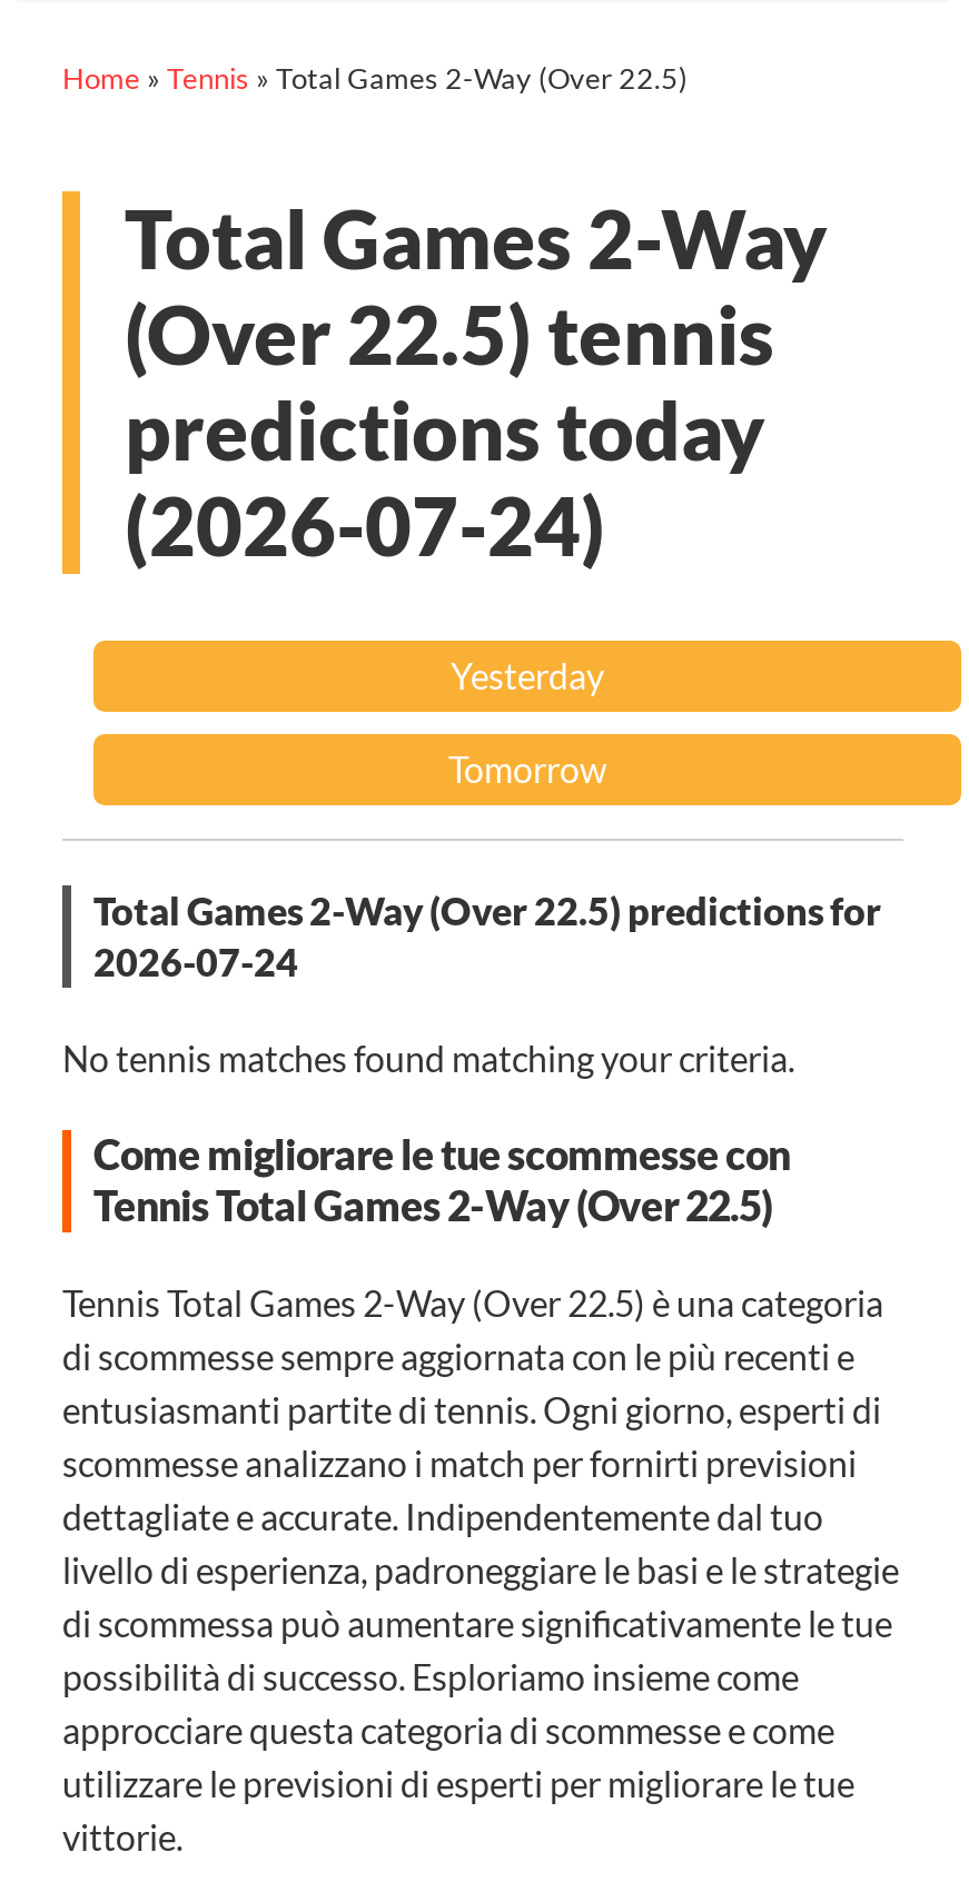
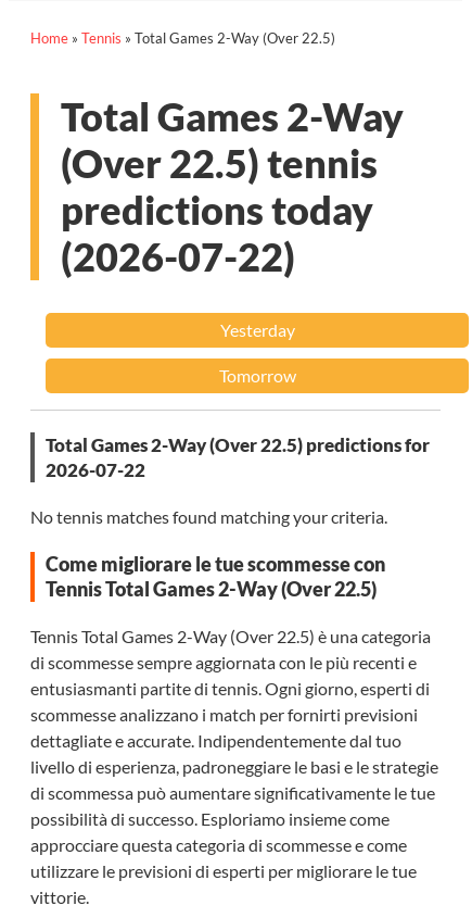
[125,476,605,574] (2026-07-24) -> [61,232,295,280] (2026-07-22)
[93,939,298,985] 2026-07-24 -> [46,458,145,481] 2026-07-22

